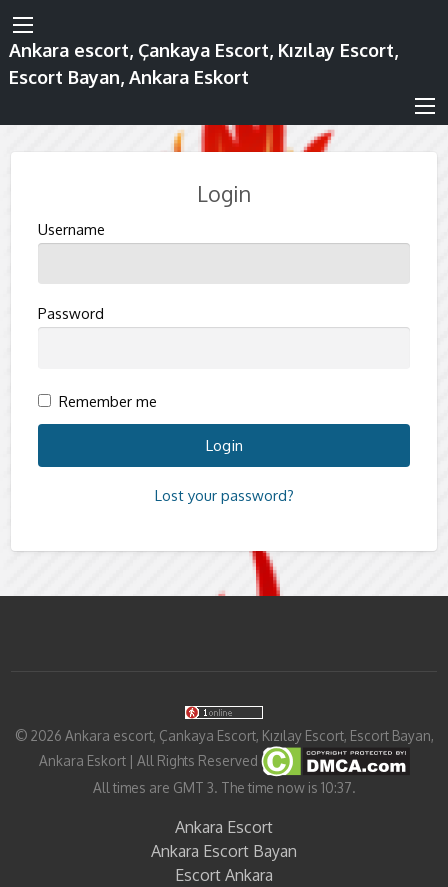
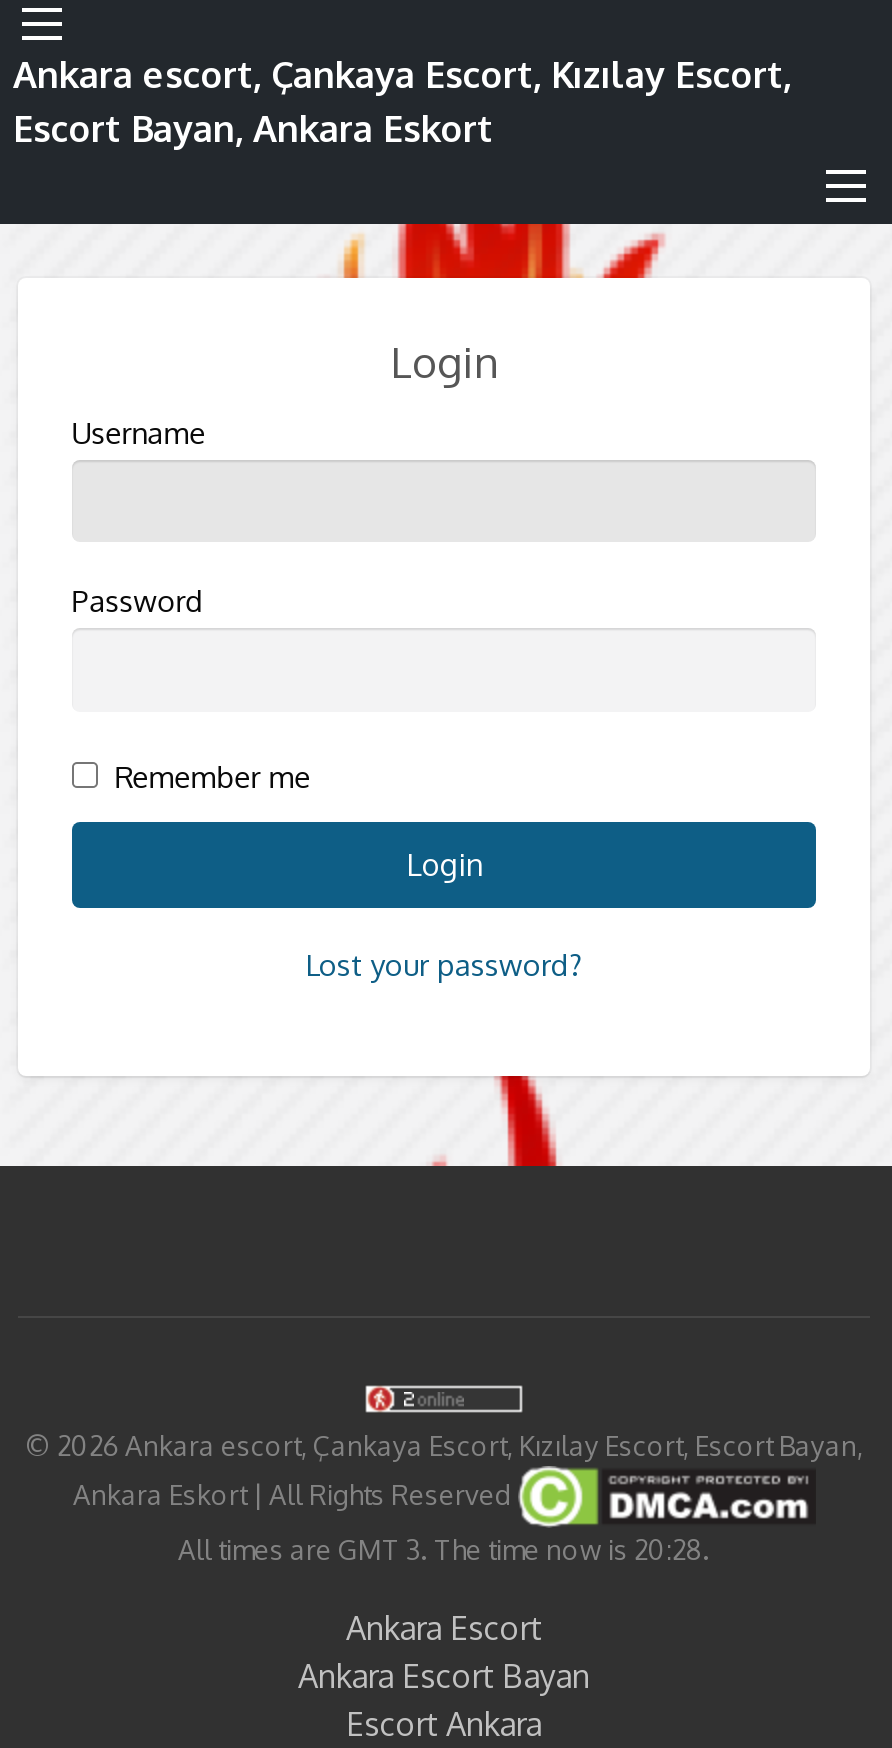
[92,779,355,796] All times are GMT 3. The time now is 10:37. -> [178,1532,710,1566] All times are GMT 3. The time now is 20:28.

